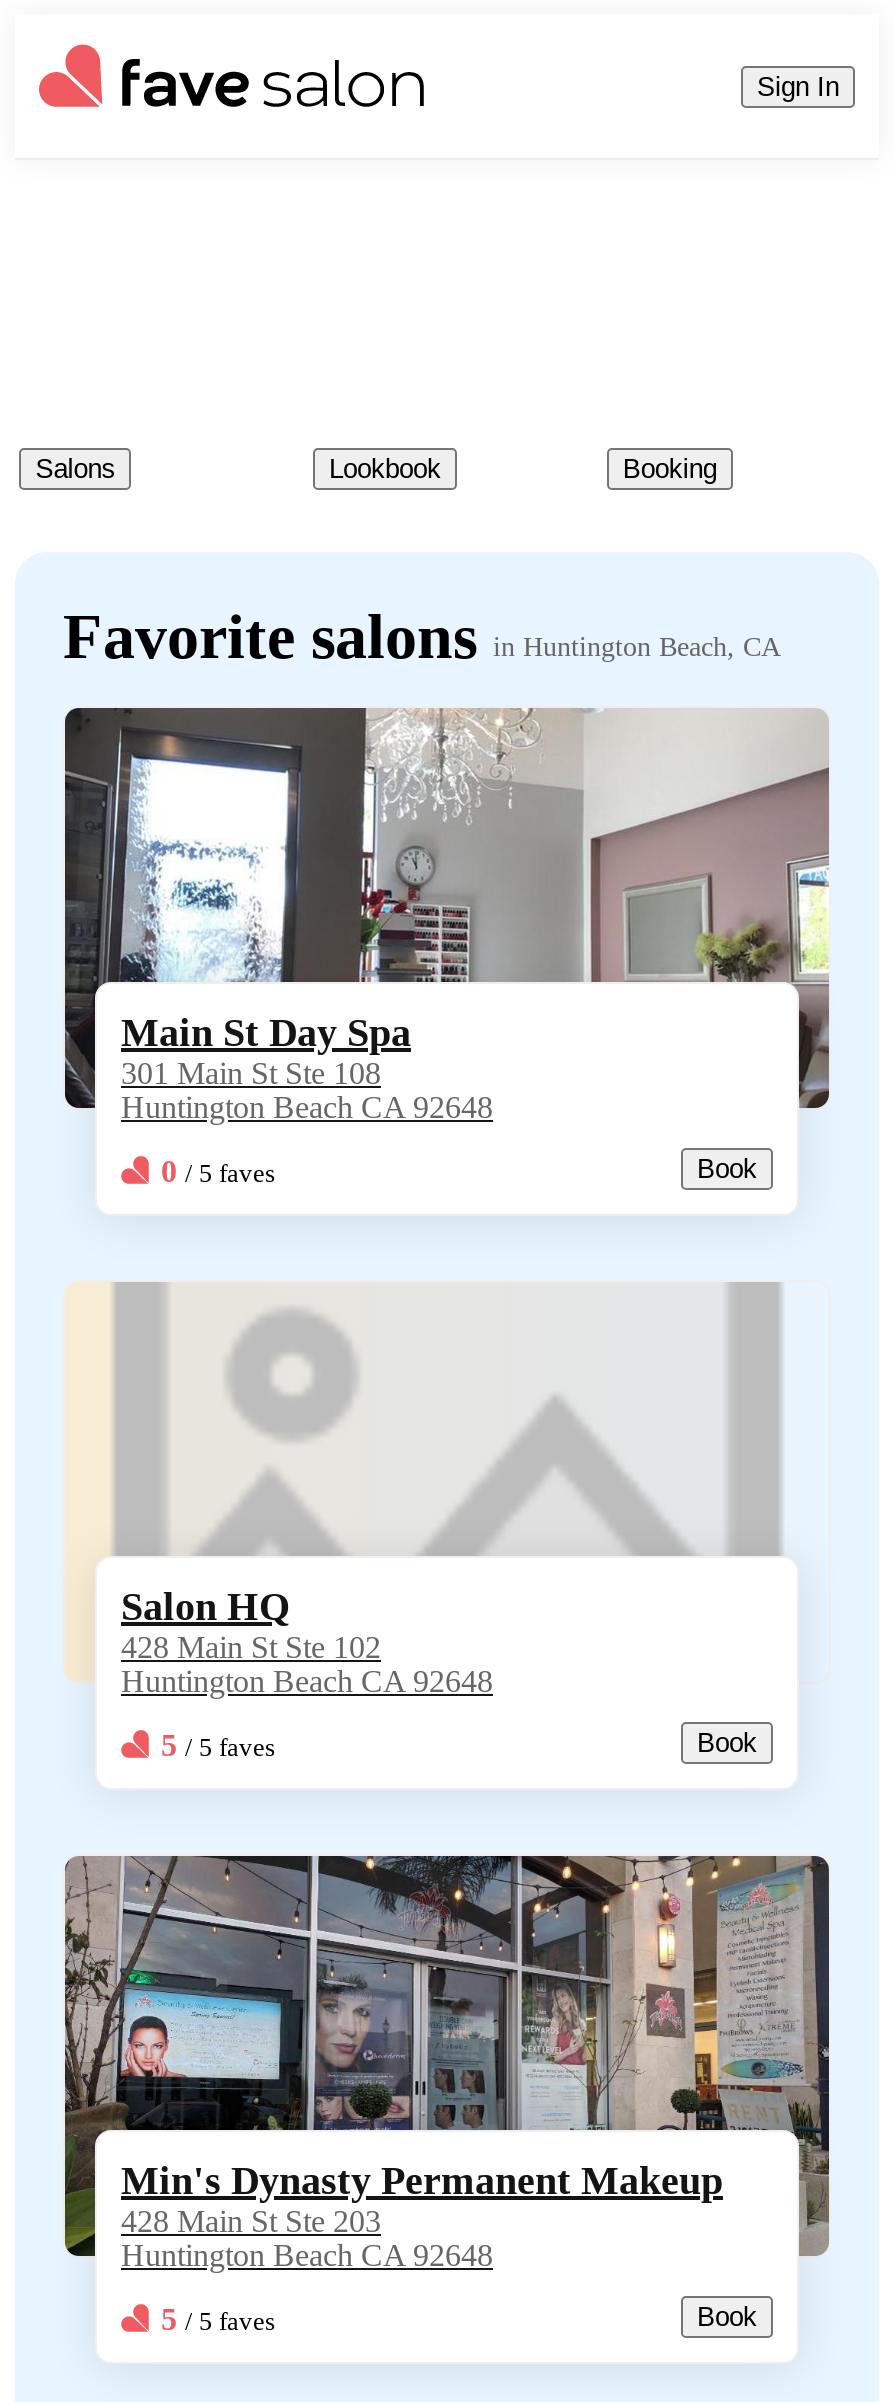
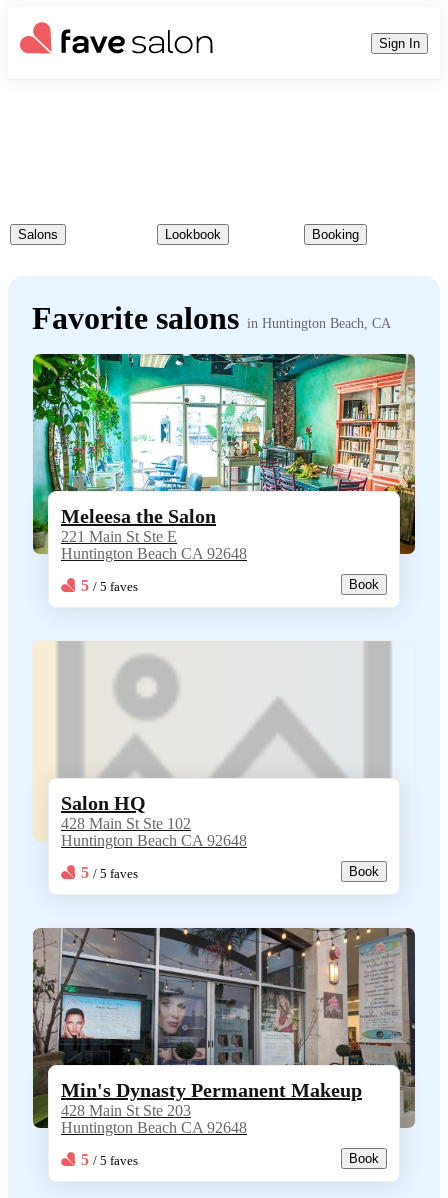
[63,706,831,1110] [image] | Main St Day Spa | 301 Main St Ste 108 -> [32,353,416,555] [image] | Meleesa the Salon | 221 Main St Ste E
[161,1153,275,1187] 0 / 5 faves -> [81,576,138,593] 5 / 5 faves

